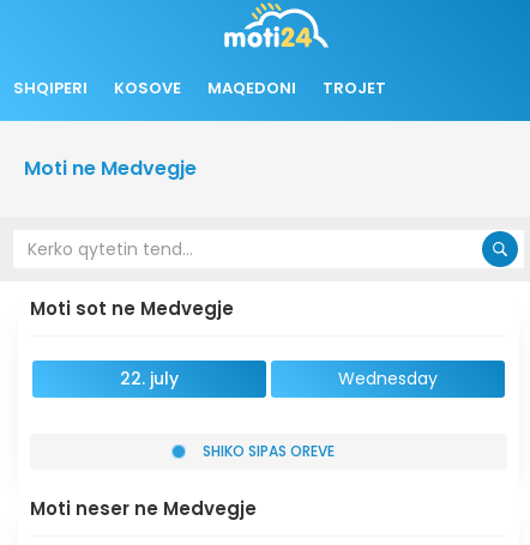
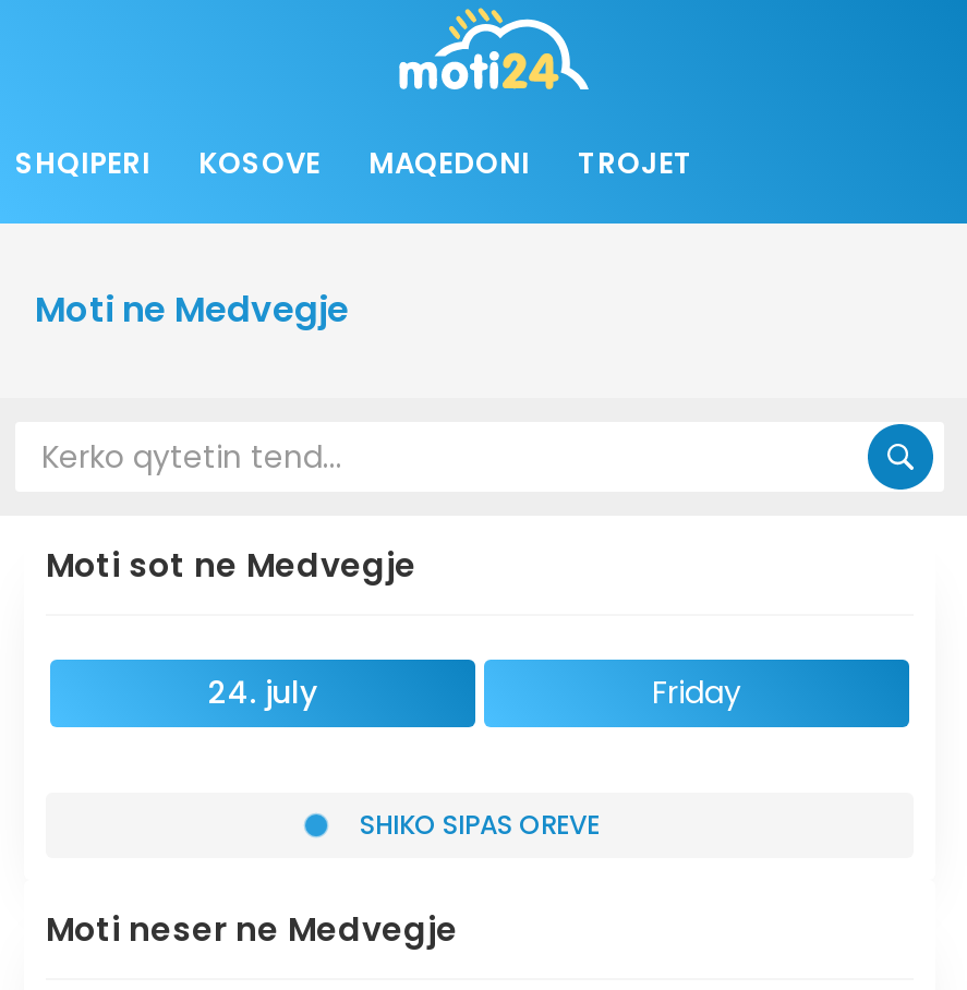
[120,367,438,390] 22. july | Wednesday -> [208,671,741,714] 24. july | Friday

